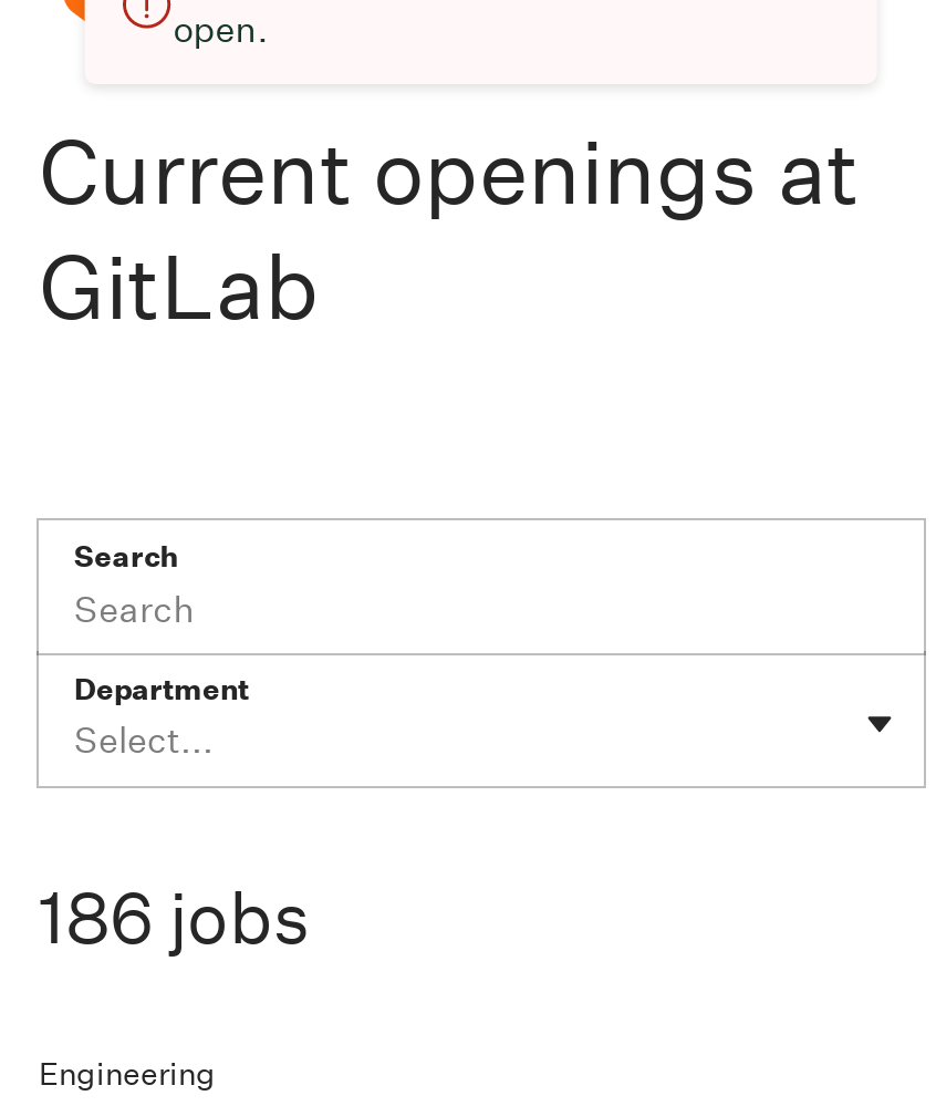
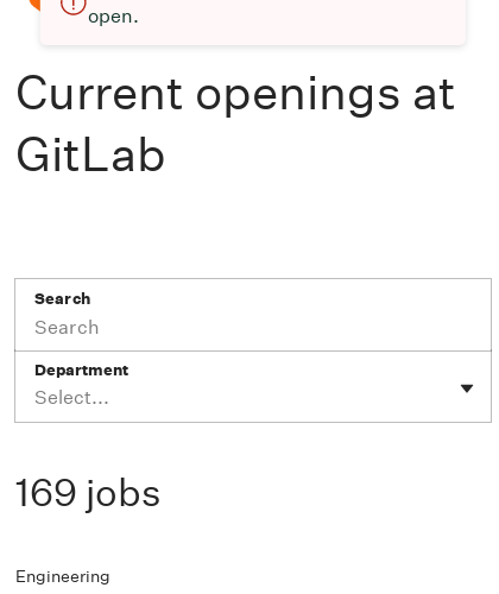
[39,875,311,961] 186 jobs -> [15,469,162,516] 169 jobs

